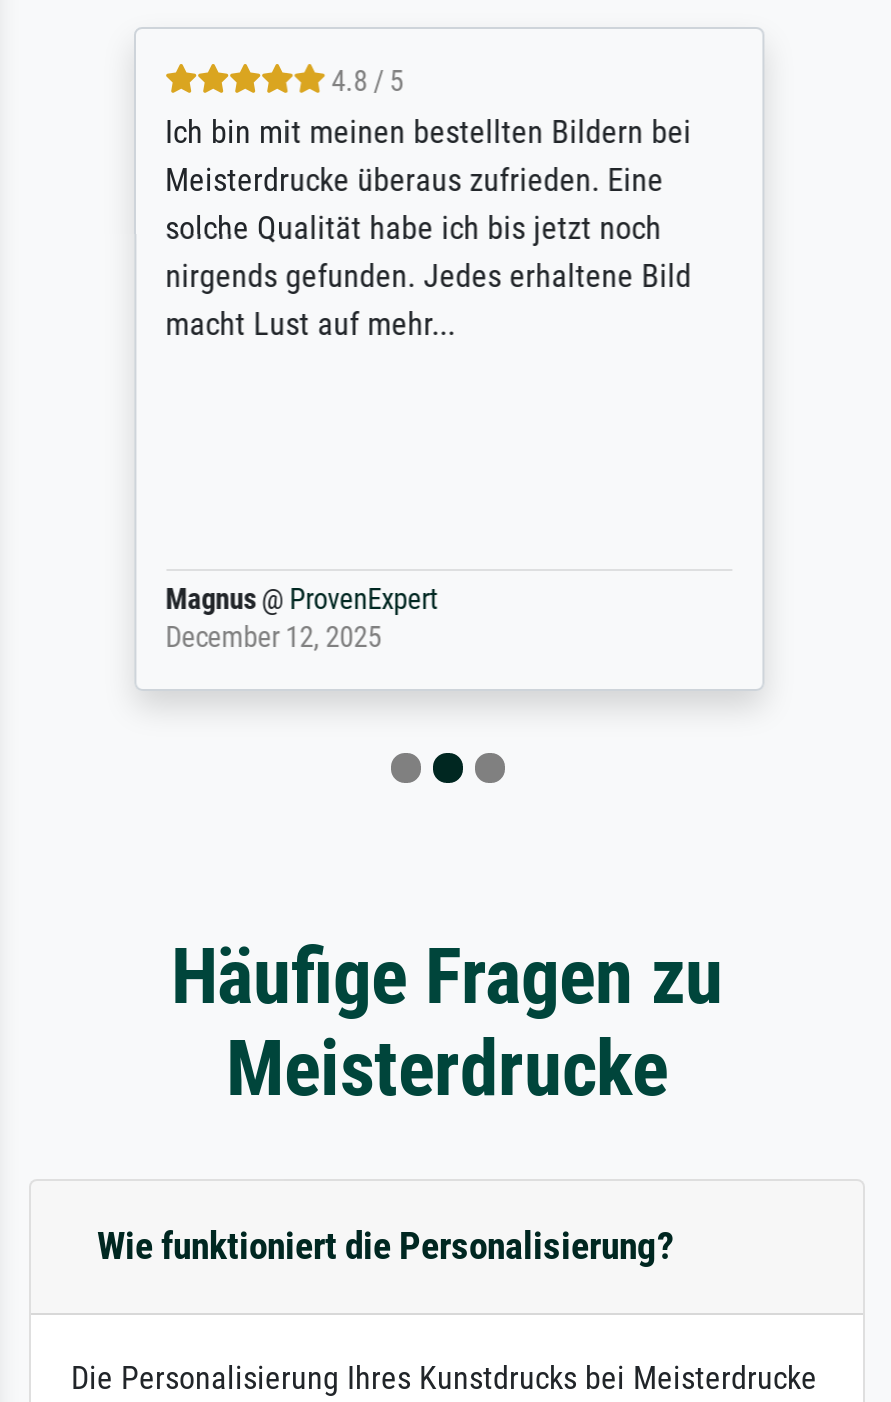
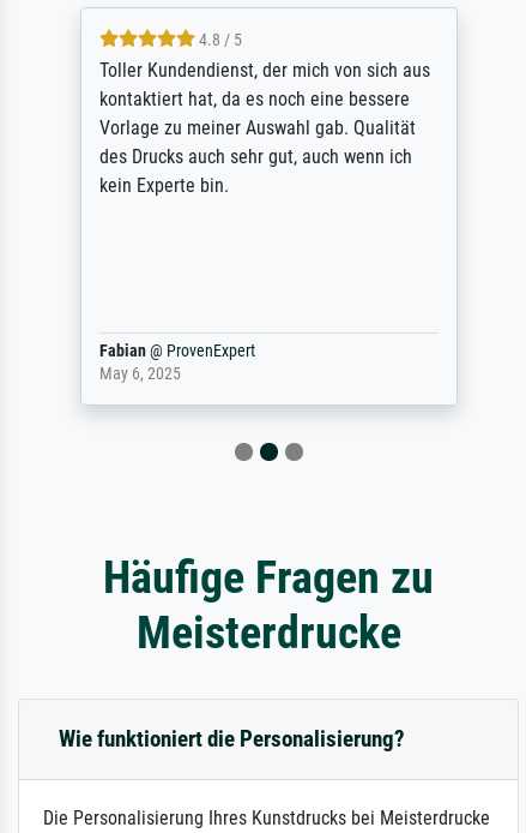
[164,112,690,342] Ich bin mit meinen bestellten Bildern bei | Meisterdrucke überaus zufrieden. Eine | solche Qualität habe ich bis jetzt noch | nirgends gefunden. Jedes erhaltene Bild | macht Lust auf mehr... -> [99,59,430,197] Toller Kundendienst, der mich von sich aus | kontaktiert hat, da es noch eine bessere | Vorlage zu meiner Auswahl gab. Qualität | des Drucks auch sehr gut, auch wenn ich | kein Experte bin.
[164,582,436,654] Magnus @ ProvenExpert | December 12, 2025 -> [99,341,255,384] Fabian @ ProvenExpert | May 6, 2025

